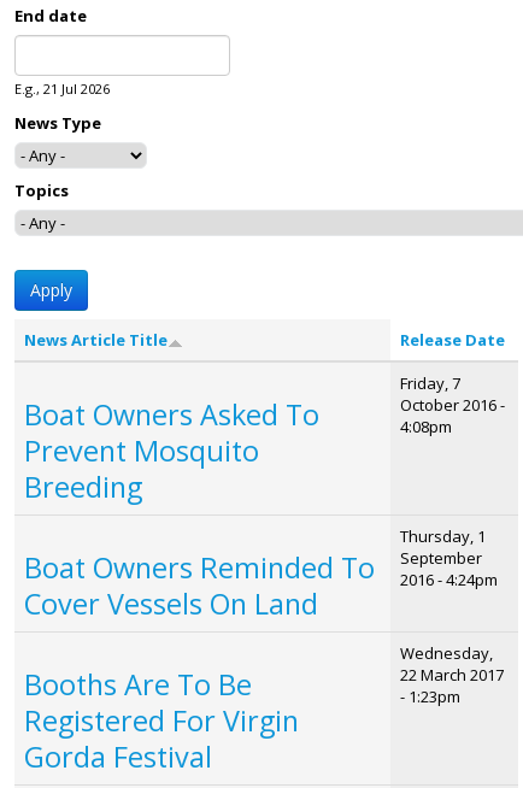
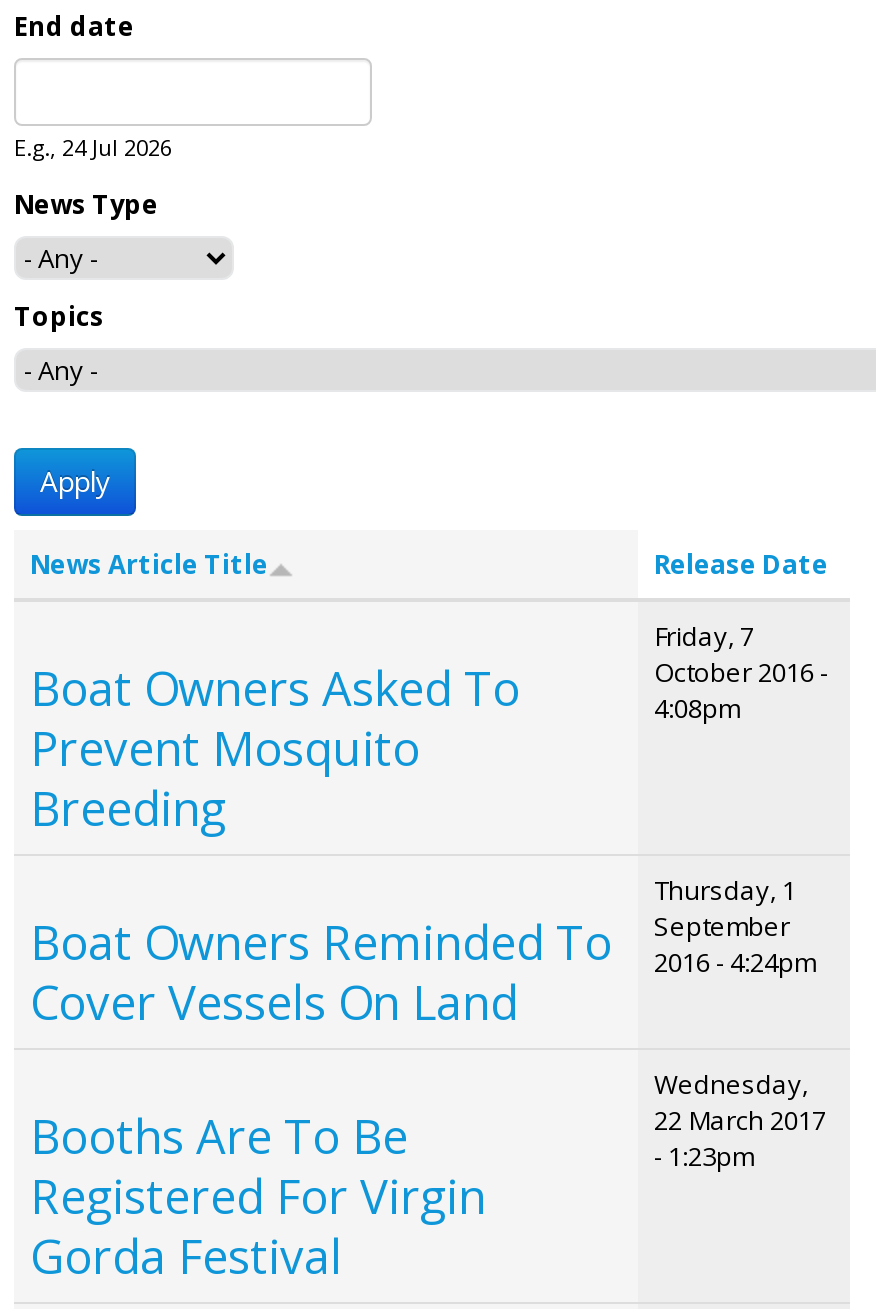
[14,79,110,97] E.g., 21 Jul 2026 -> [14,131,172,161] E.g., 24 Jul 2026

